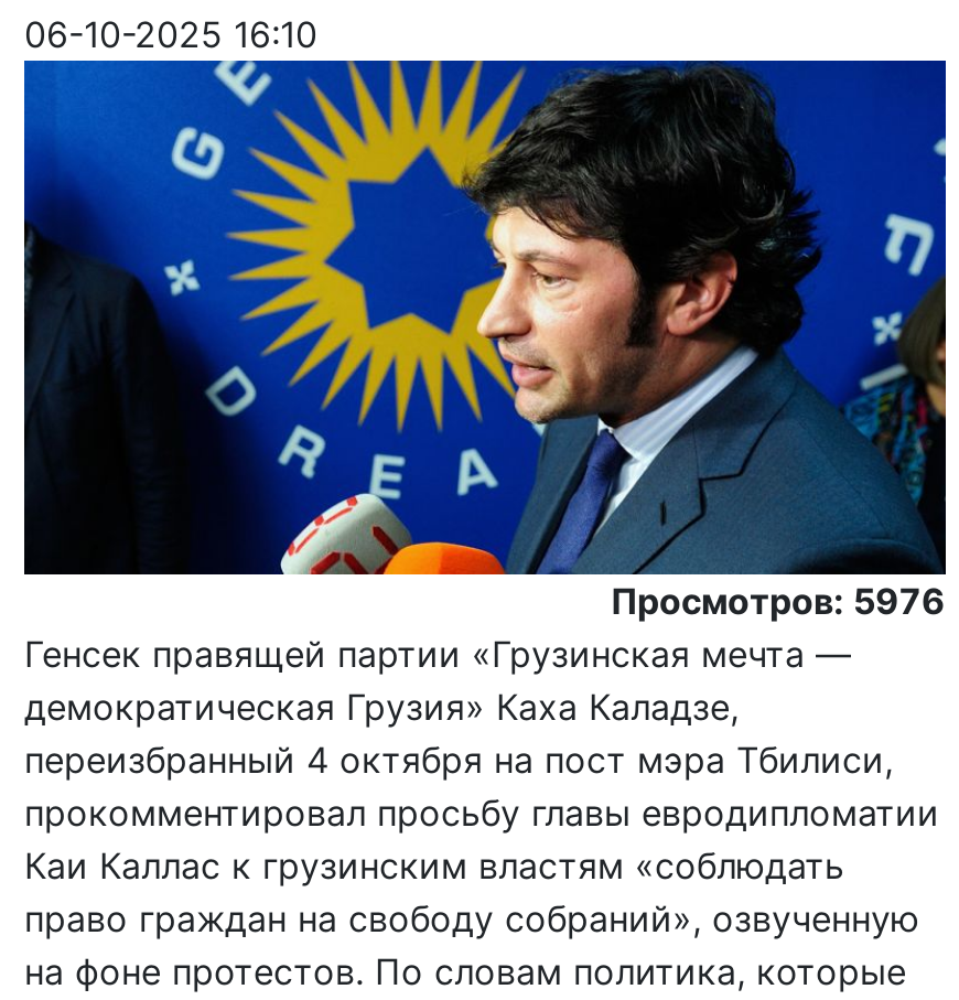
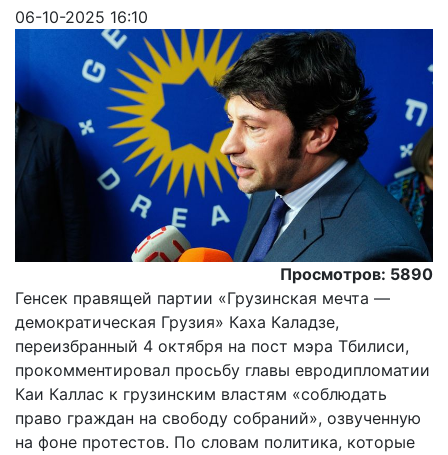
[611,579,946,623] Просмотров: 5976 -> [280,264,433,284] Просмотров: 5890

